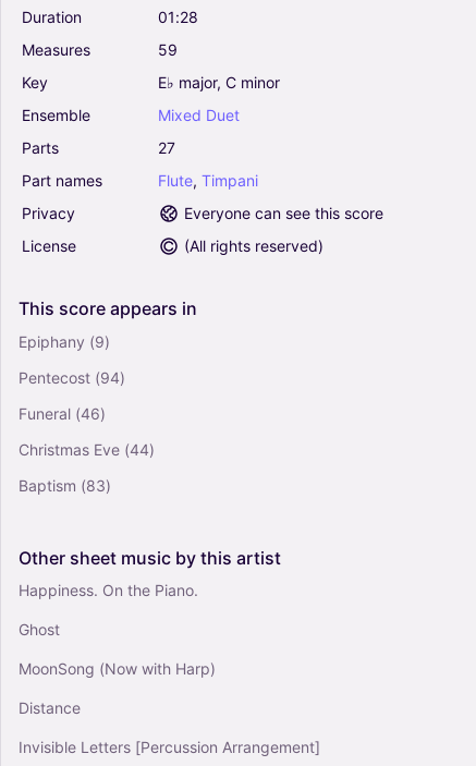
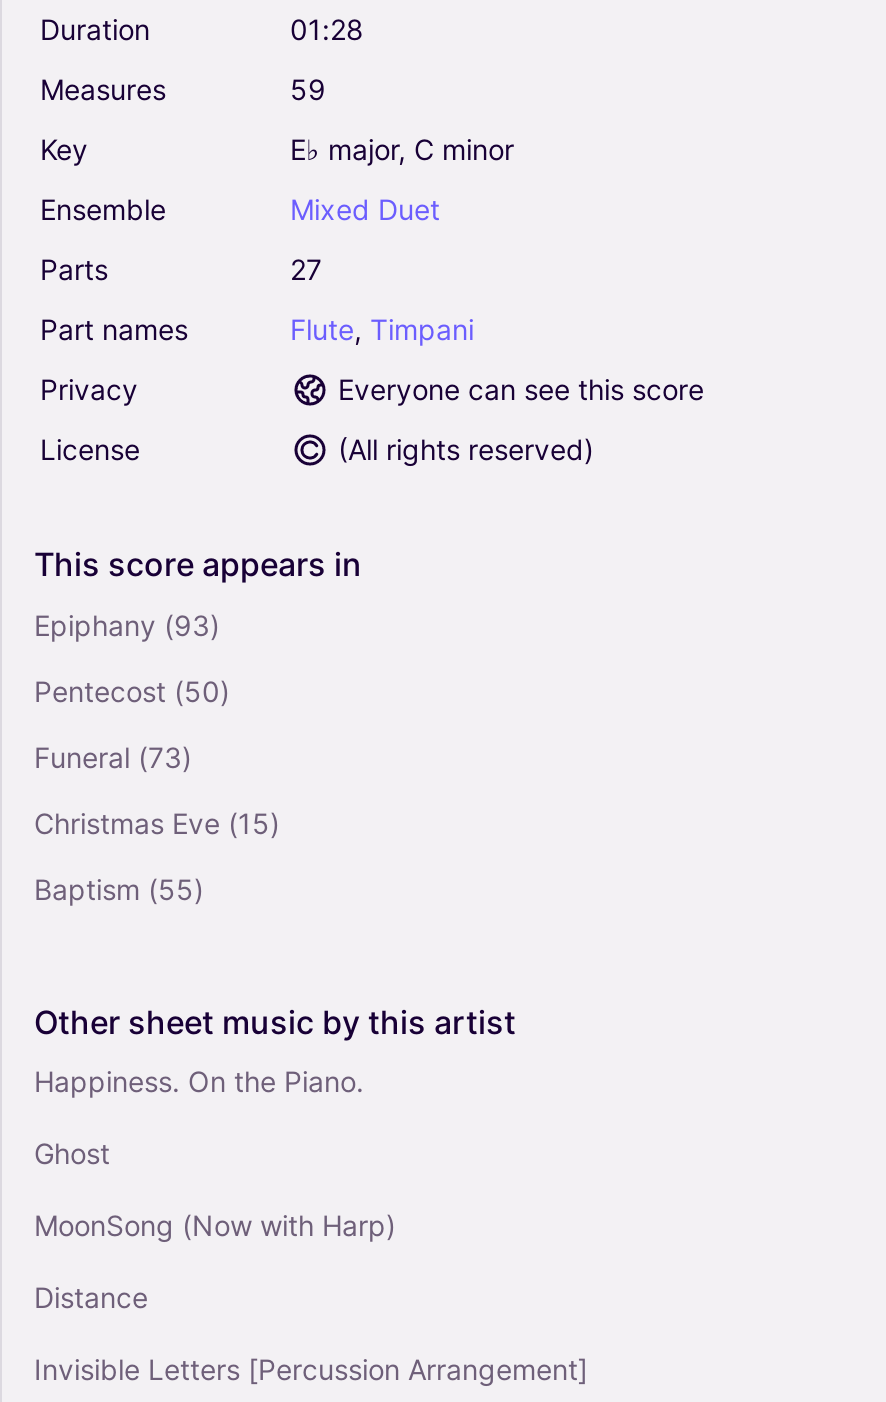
[19,332,110,351] Epiphany (9) -> [34,608,220,642] Epiphany (93)
[19,368,125,387] Pentecost (94) -> [34,674,230,708] Pentecost (50)
[19,404,106,423] Funeral (46) -> [34,740,192,774] Funeral (73)
[19,440,155,459] Christmas Eve (44) -> [34,806,280,840] Christmas Eve (15)
[19,476,111,494] Baptism (83) -> [34,872,204,906] Baptism (55)

